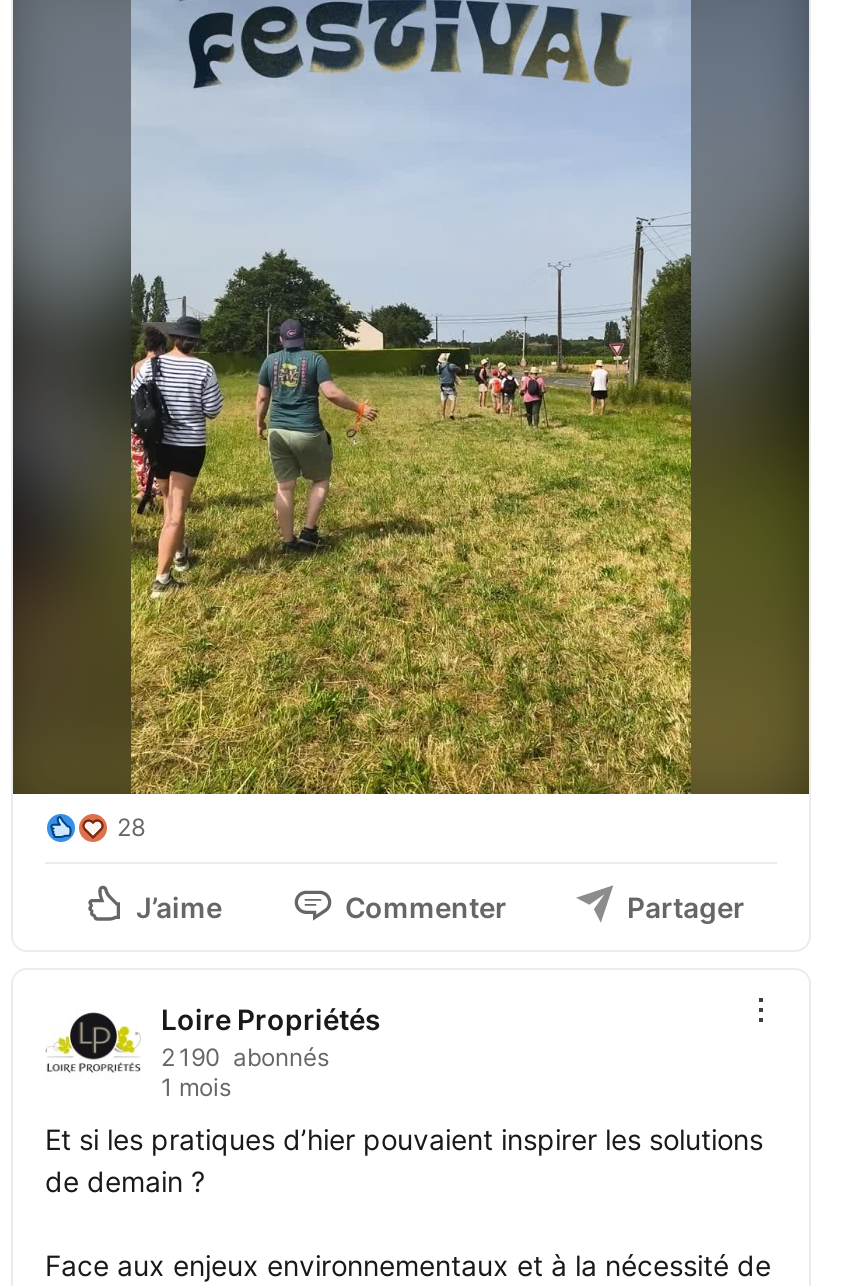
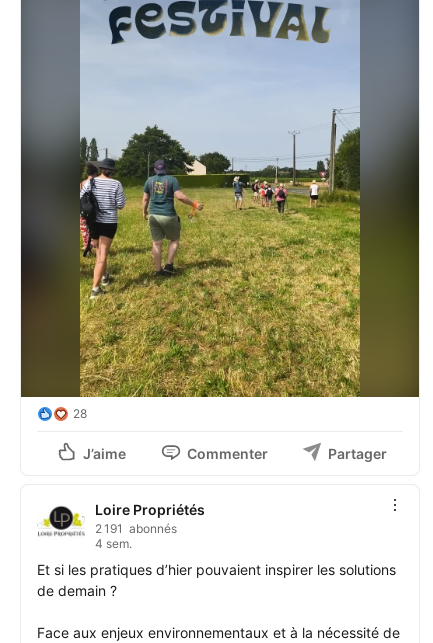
[161,1042,329,1102] 2 190 abonnés | 1 mois -> [95,521,177,551] 2 191 abonnés | 4 sem.

